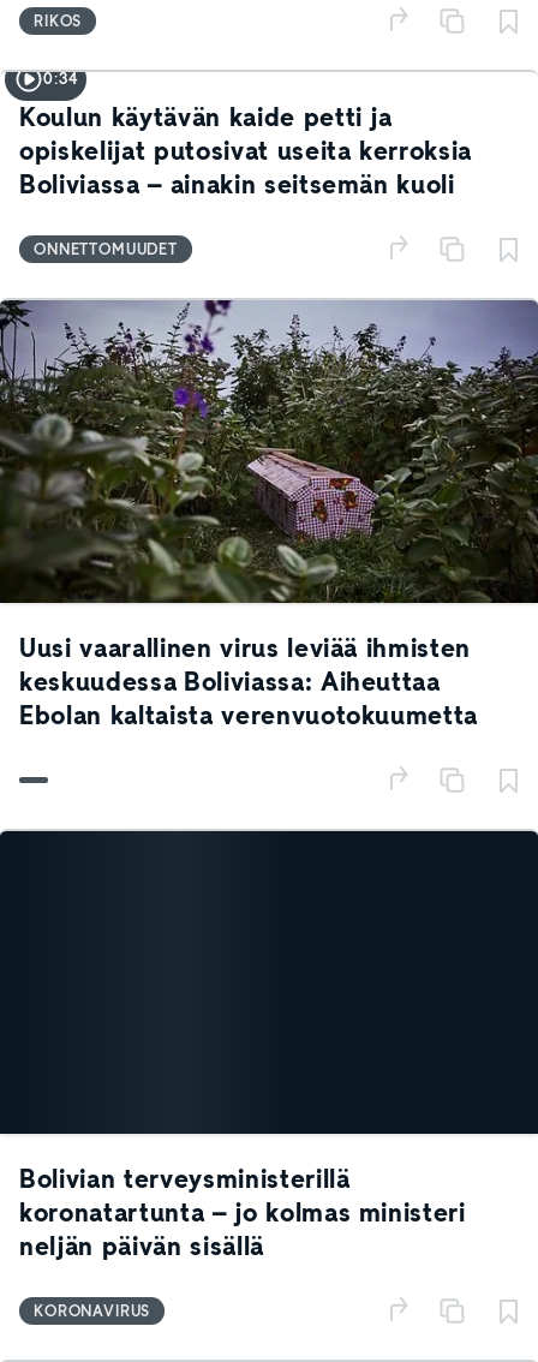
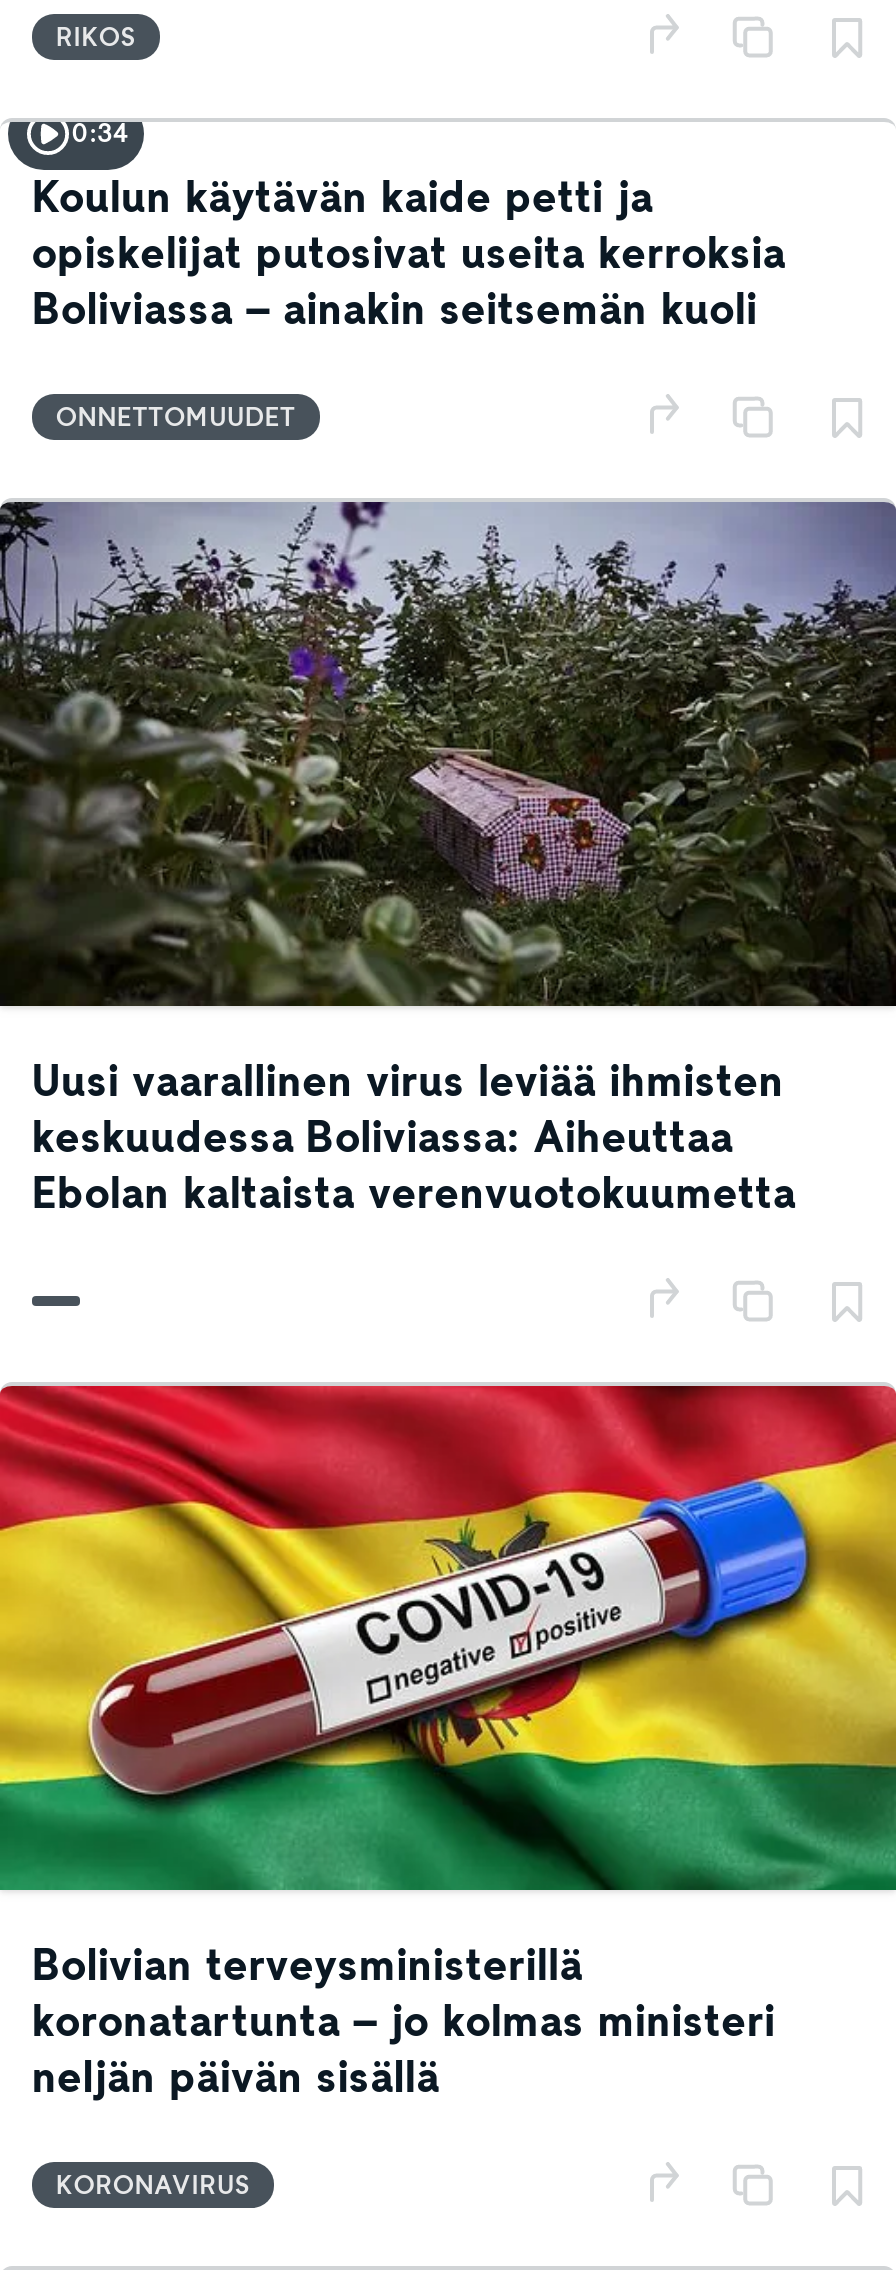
none -> [6,1384,890,1892] [image]

